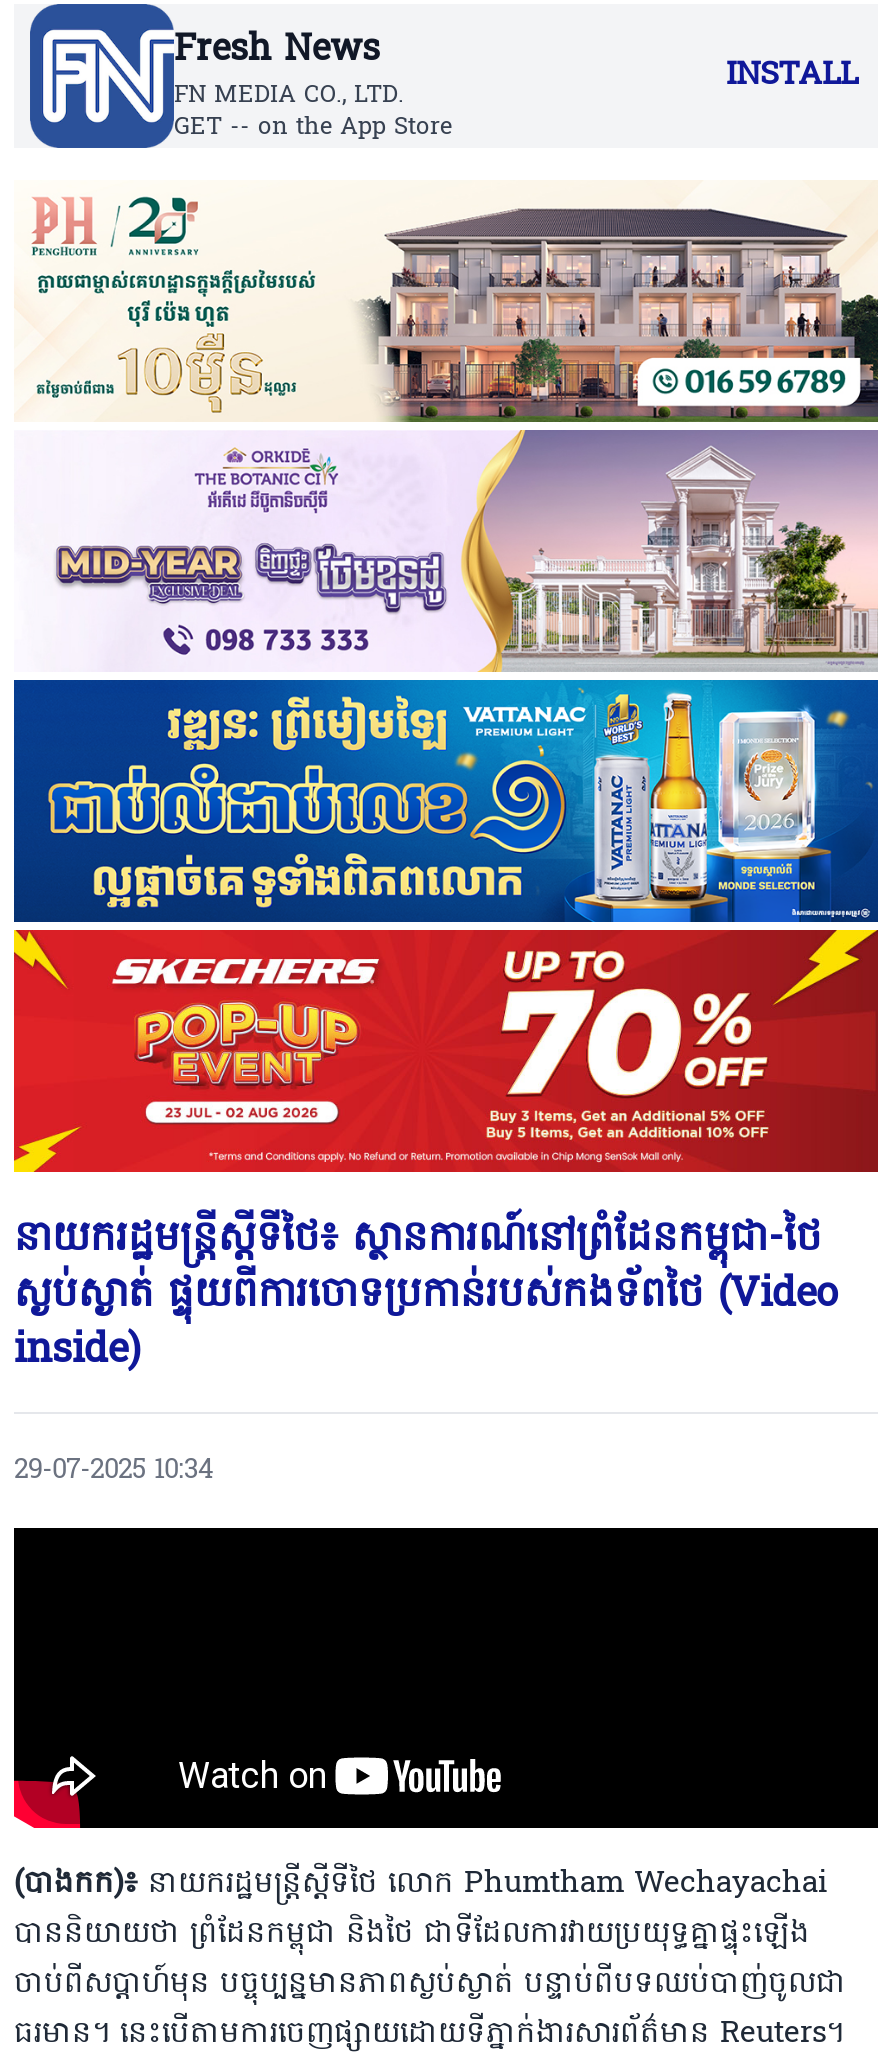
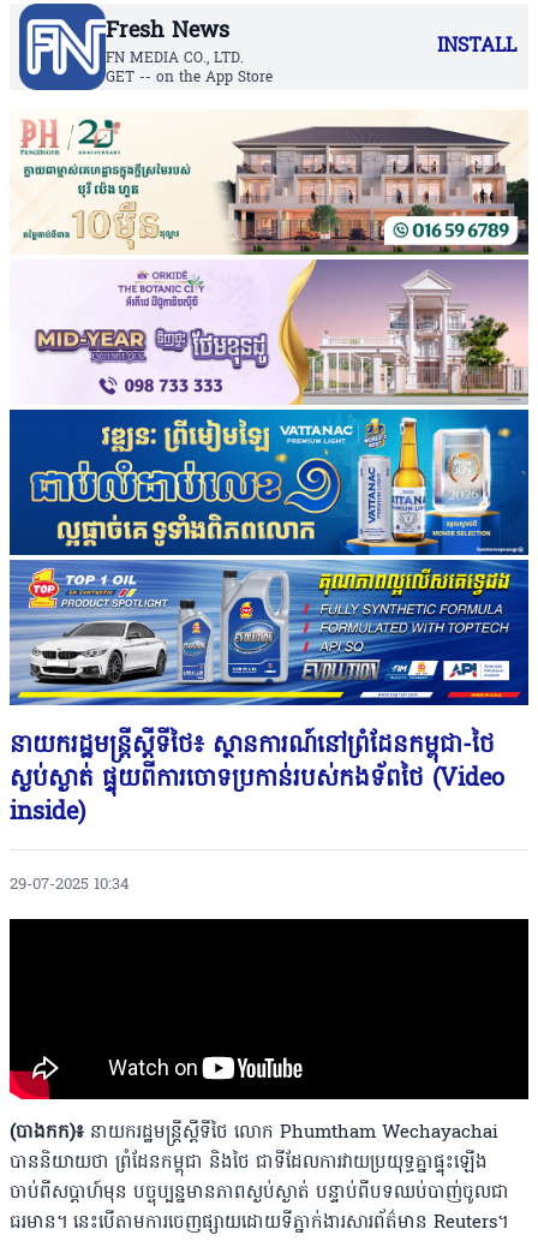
[12,928,880,1174] [image] -> [8,559,530,706] [image]

